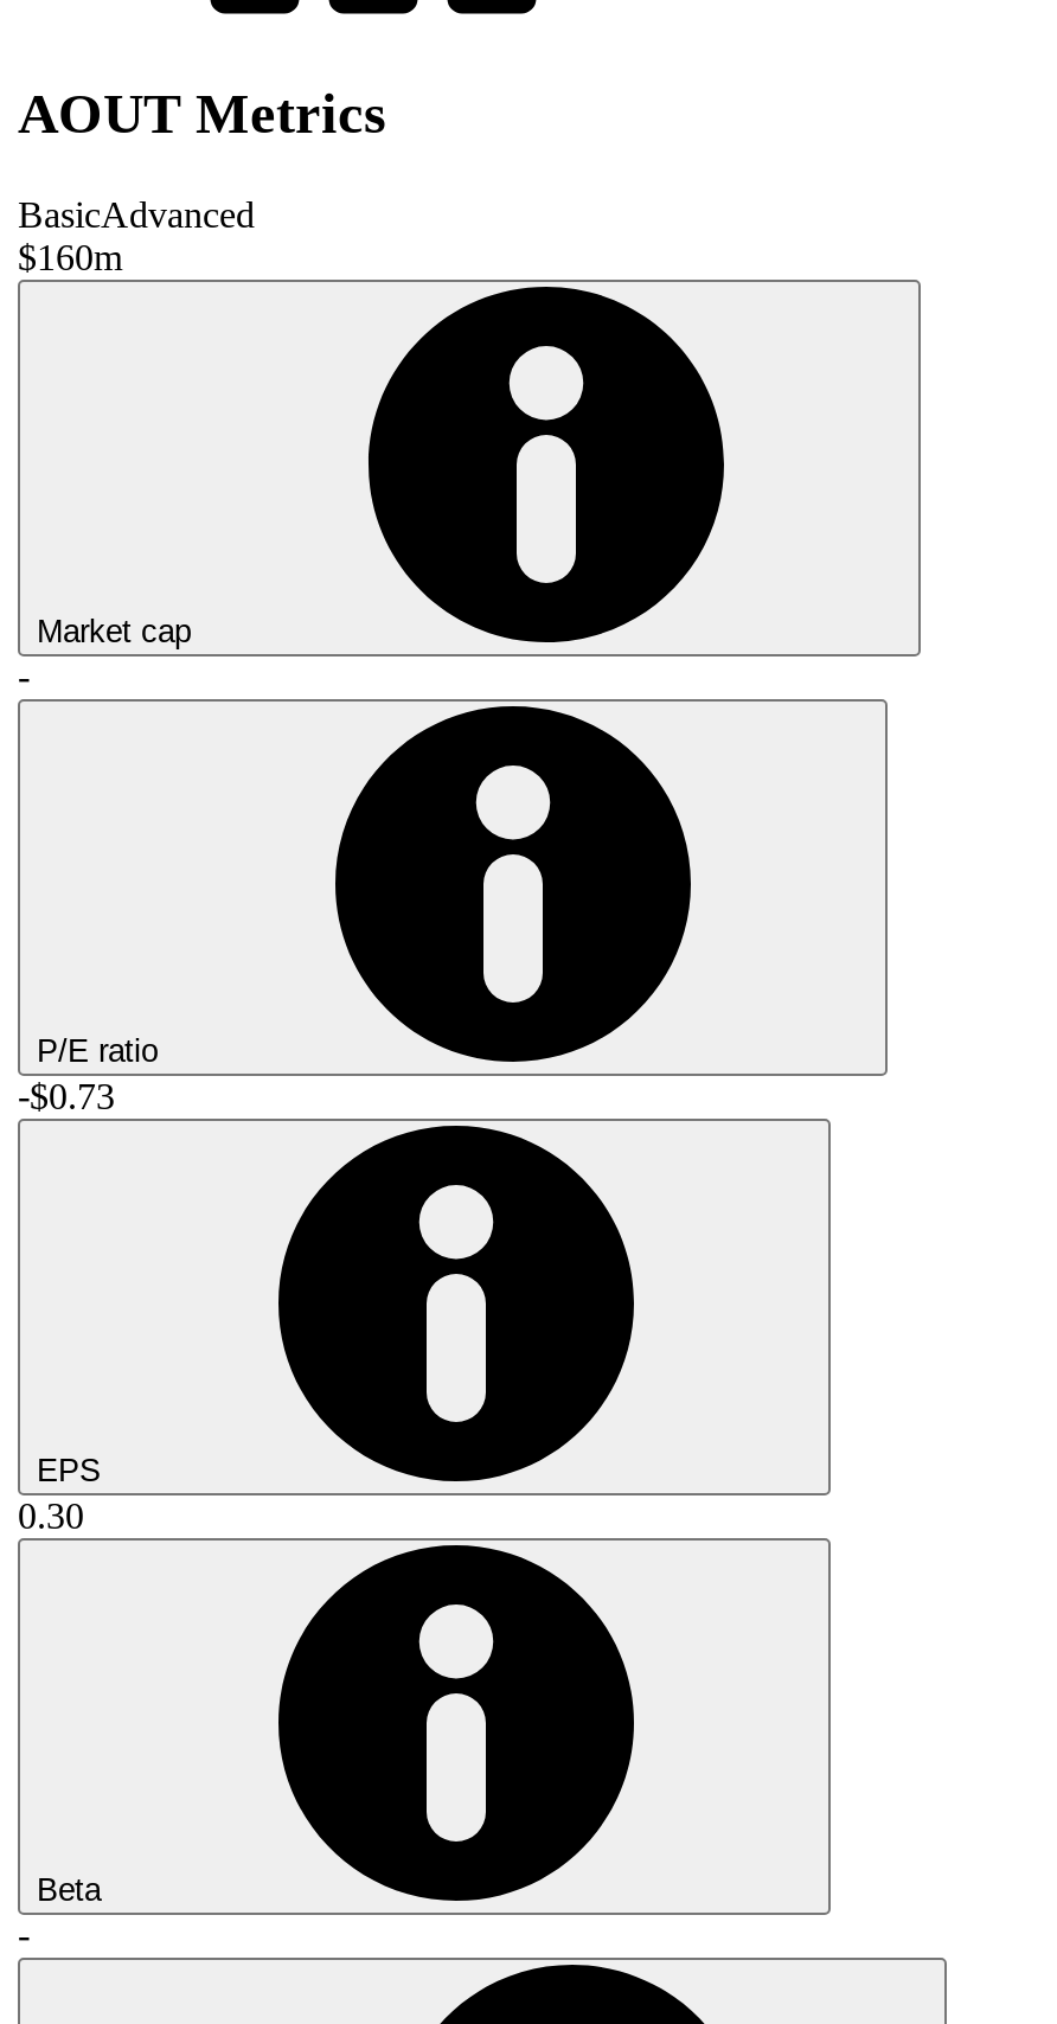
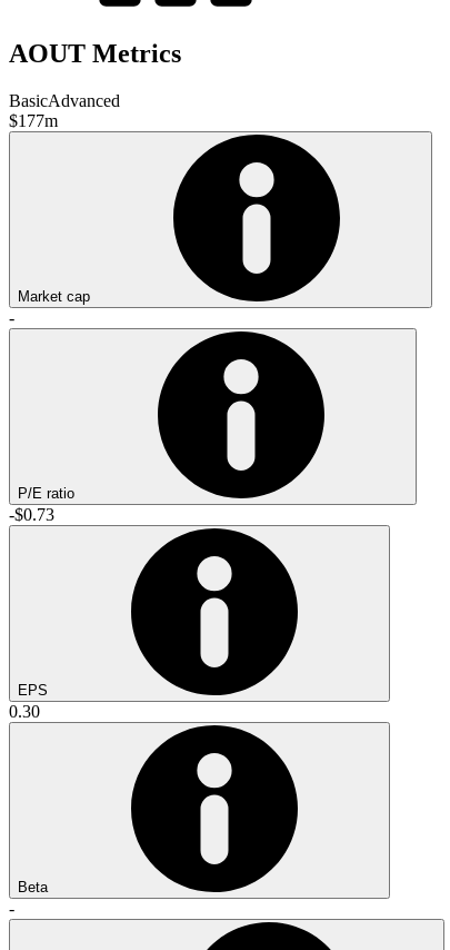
[18,238,122,278] $160m -> [9,112,58,131] $177m

